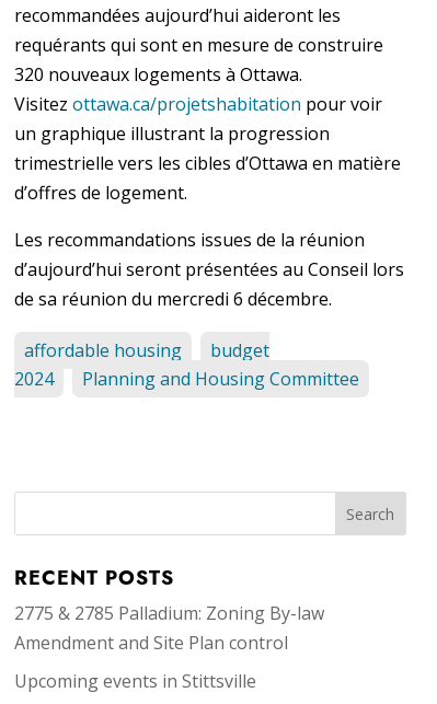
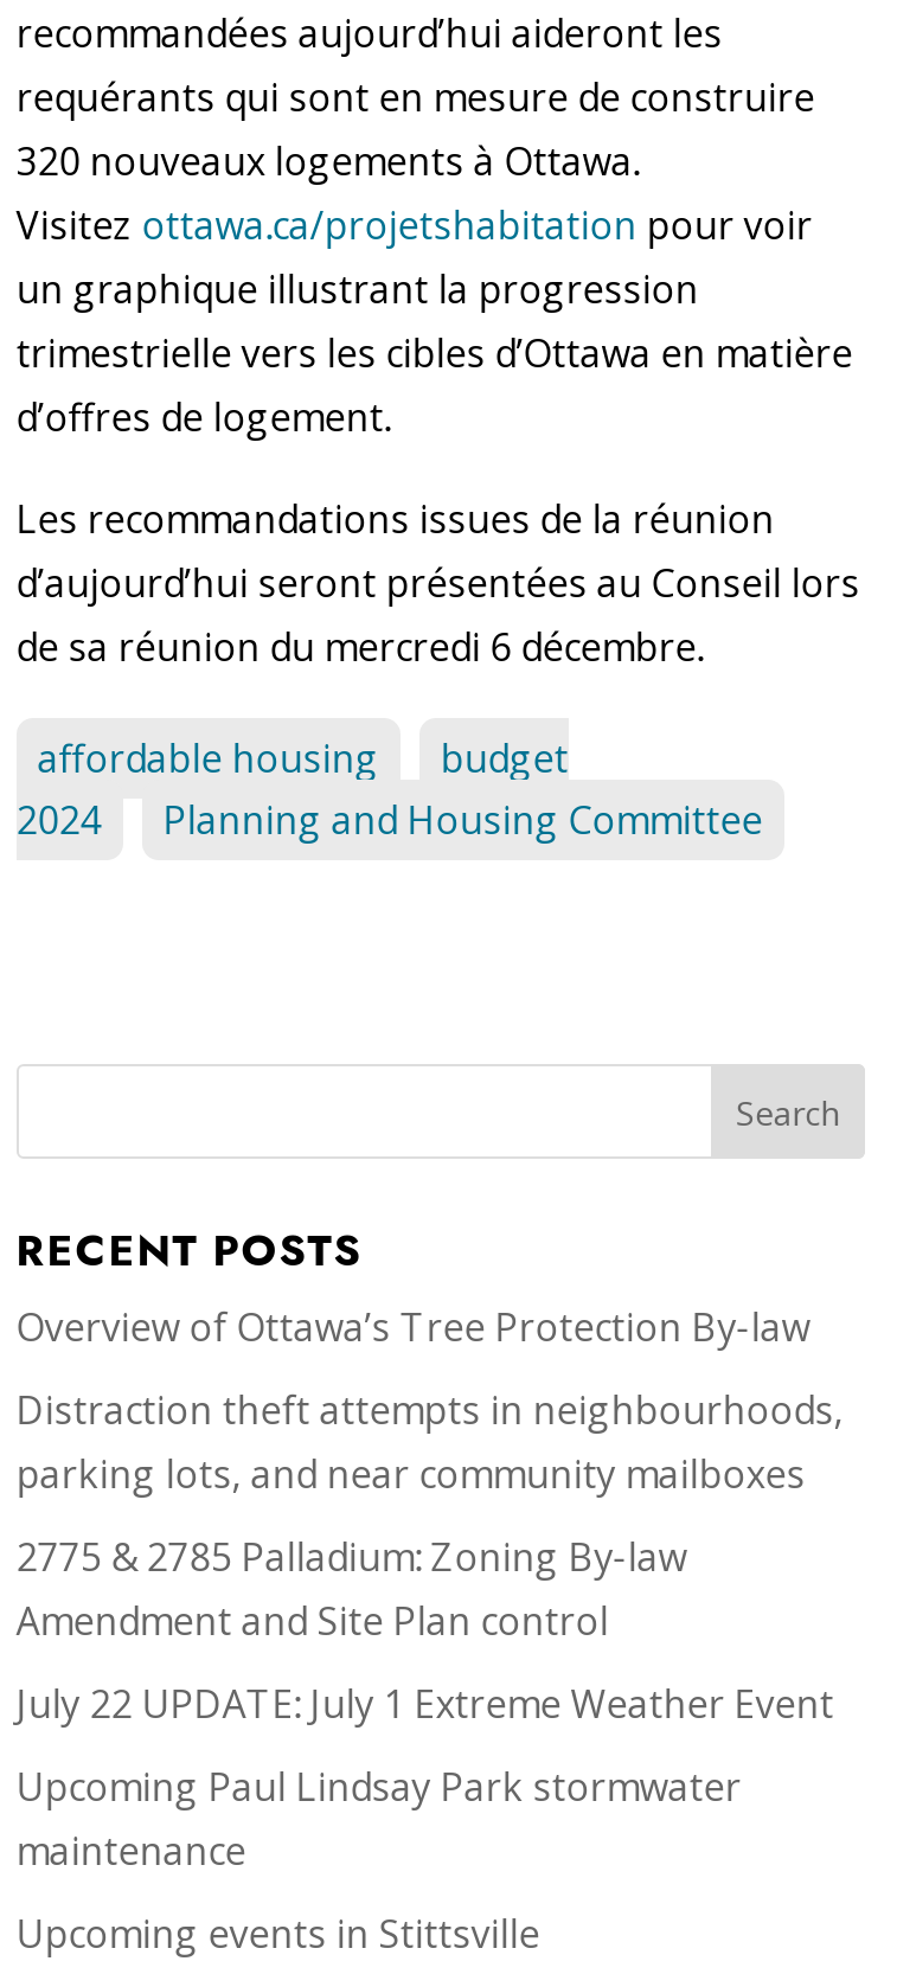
none -> [16,1301,843,1500] Overview of Ottawa’s Tree Protection By-law | Distraction theft attempts in neighbourhoods, | parking lots, and near community mailboxes
none -> [16,1678,834,1877] July 22 UPDATE: July 1 Extreme Weather Event | Upcoming Paul Lindsay Park stormwater | maintenance

